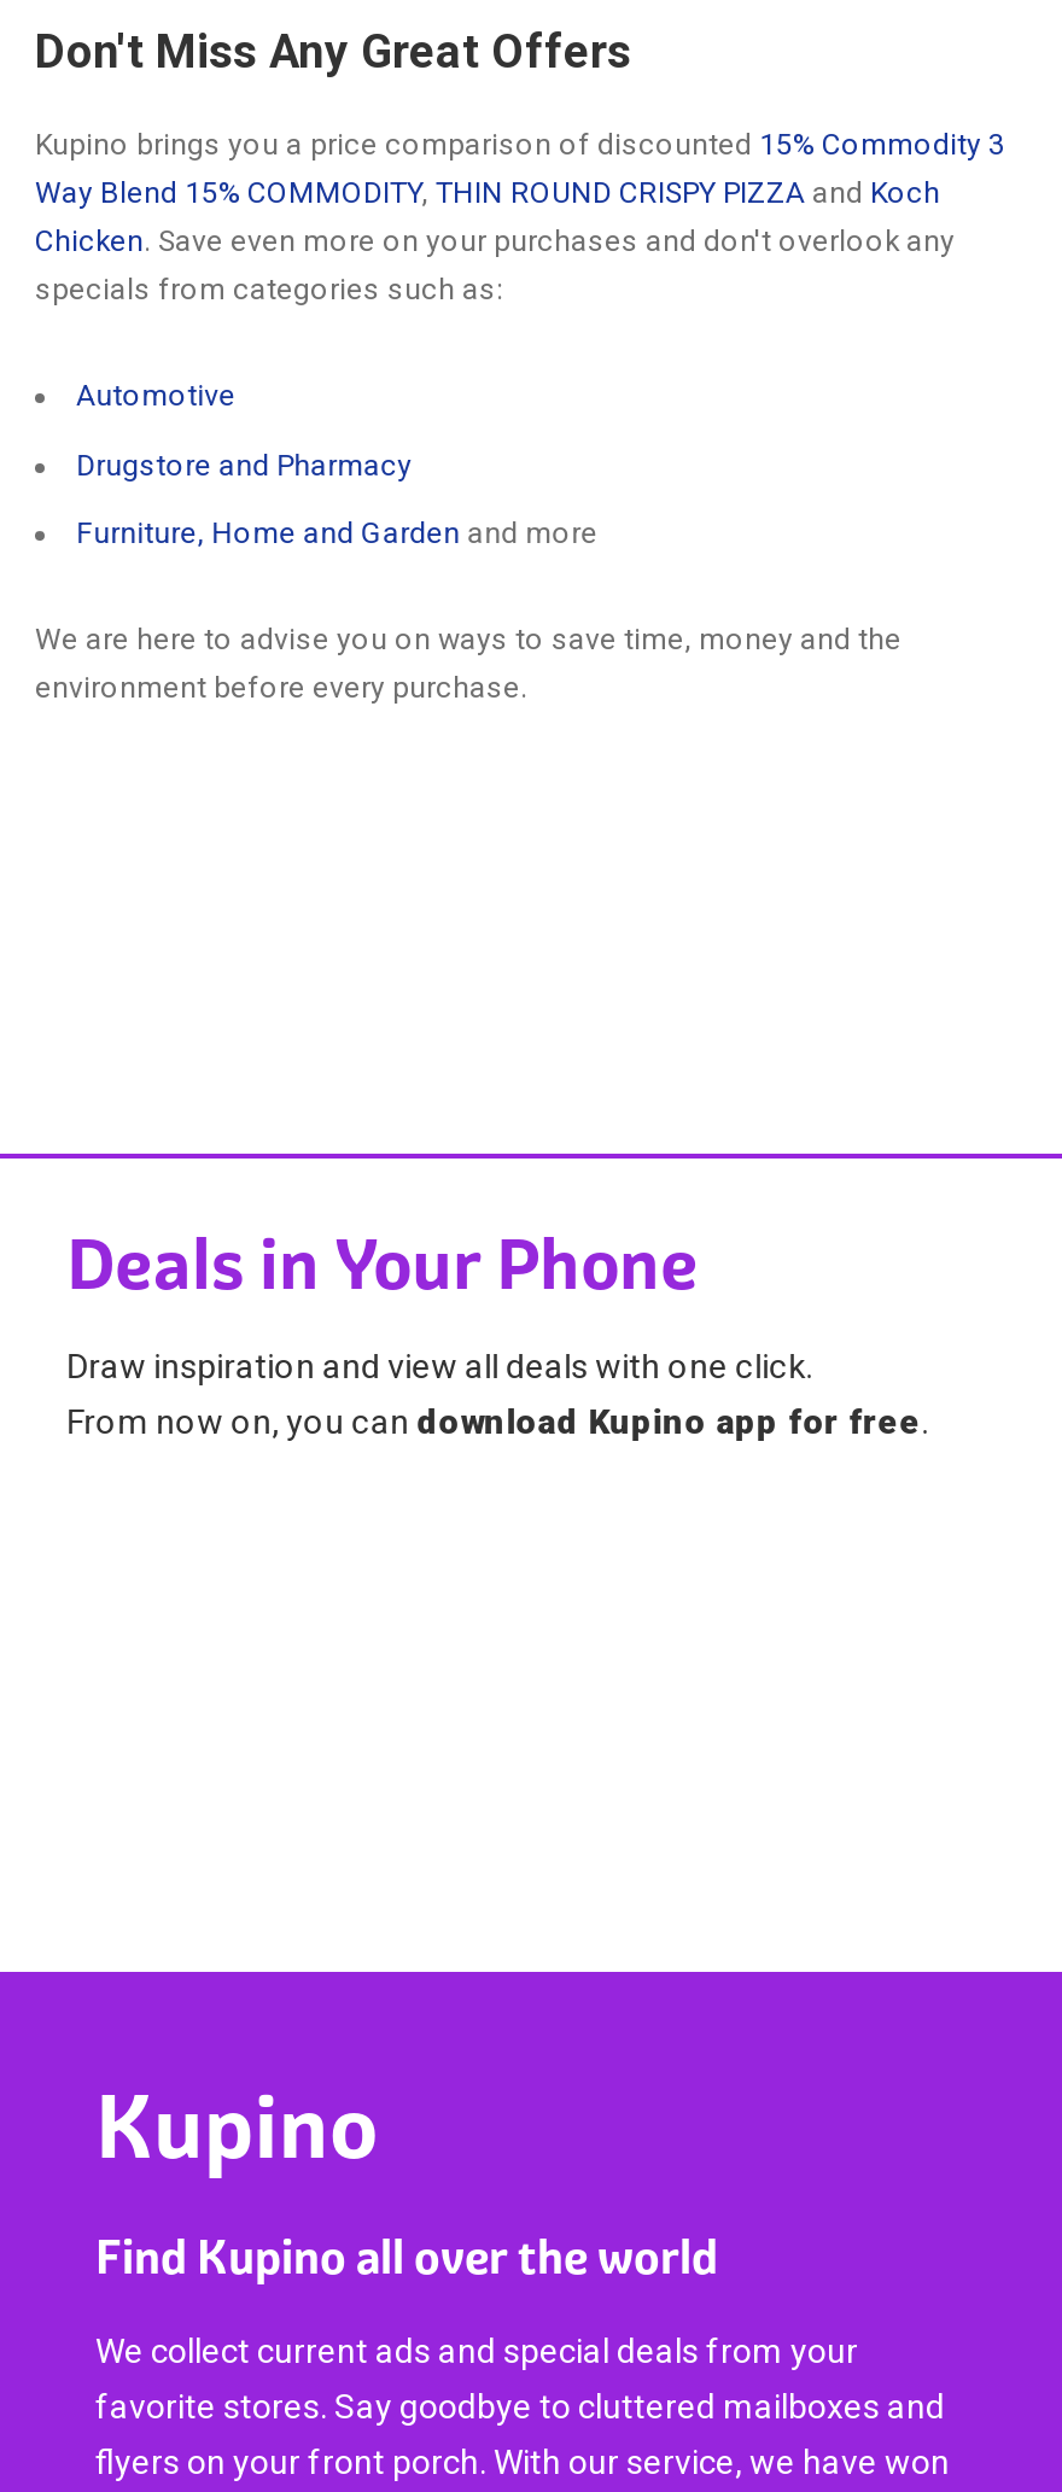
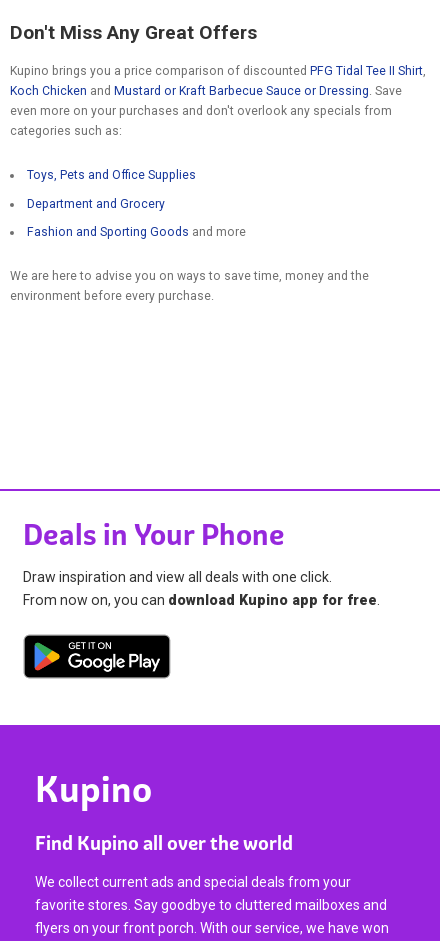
[35,129,1005,307] Kupino brings you a price comparison of discounted 15% Commodity 3 | Way Blend 15% COMMODITY, THIN ROUND CRISPY PIZZA and Koch | Chicken. Save even more on your purchases and don't overlook any | specials from categories such as: -> [10,64,426,138] Kupino brings you a price comparison of discounted PFG Tidal Tee II Shirt, | Koch Chicken and Mustard or Kraft Barbecue Sauce or Dressing. Save | even more on your purchases and don't overlook any specials from | categories such as:
[77,380,236,414] Automotive -> [27,168,196,182] Toys, Pets and Office Supplies
[77,449,412,482] Drugstore and Pharmacy -> [27,197,165,211] Department and Grocery
[77,517,598,551] Furniture, Home and Garden and more -> [27,225,246,239] Fashion and Sporting Goods and more
none -> [23,634,171,679] [image]

